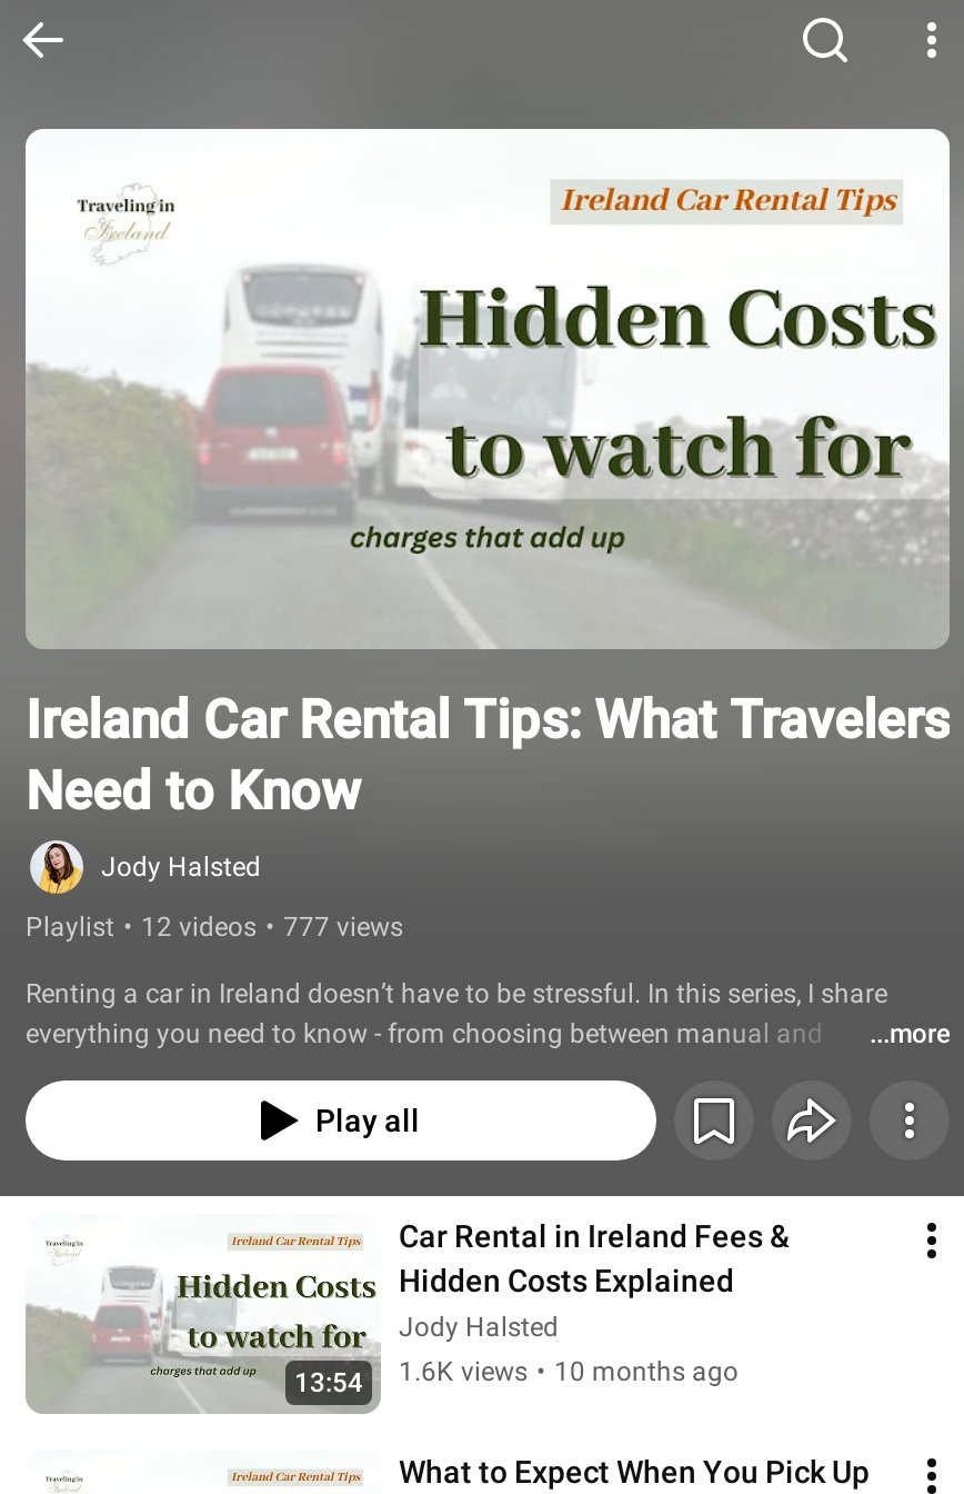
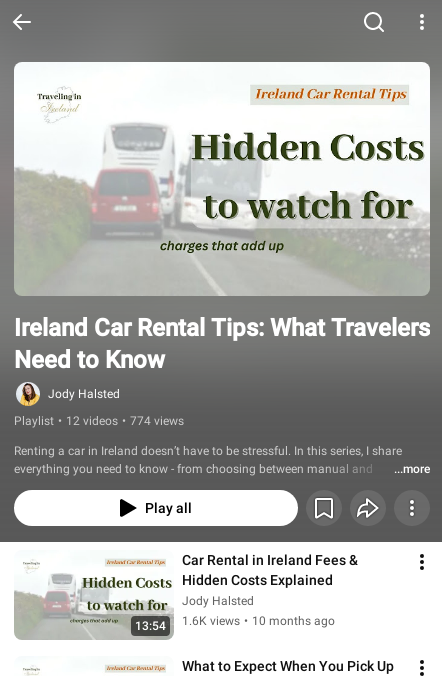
[26,912,403,943] Playlist • 12 videos • 777 views -> [14,414,184,428] Playlist • 12 videos • 774 views

